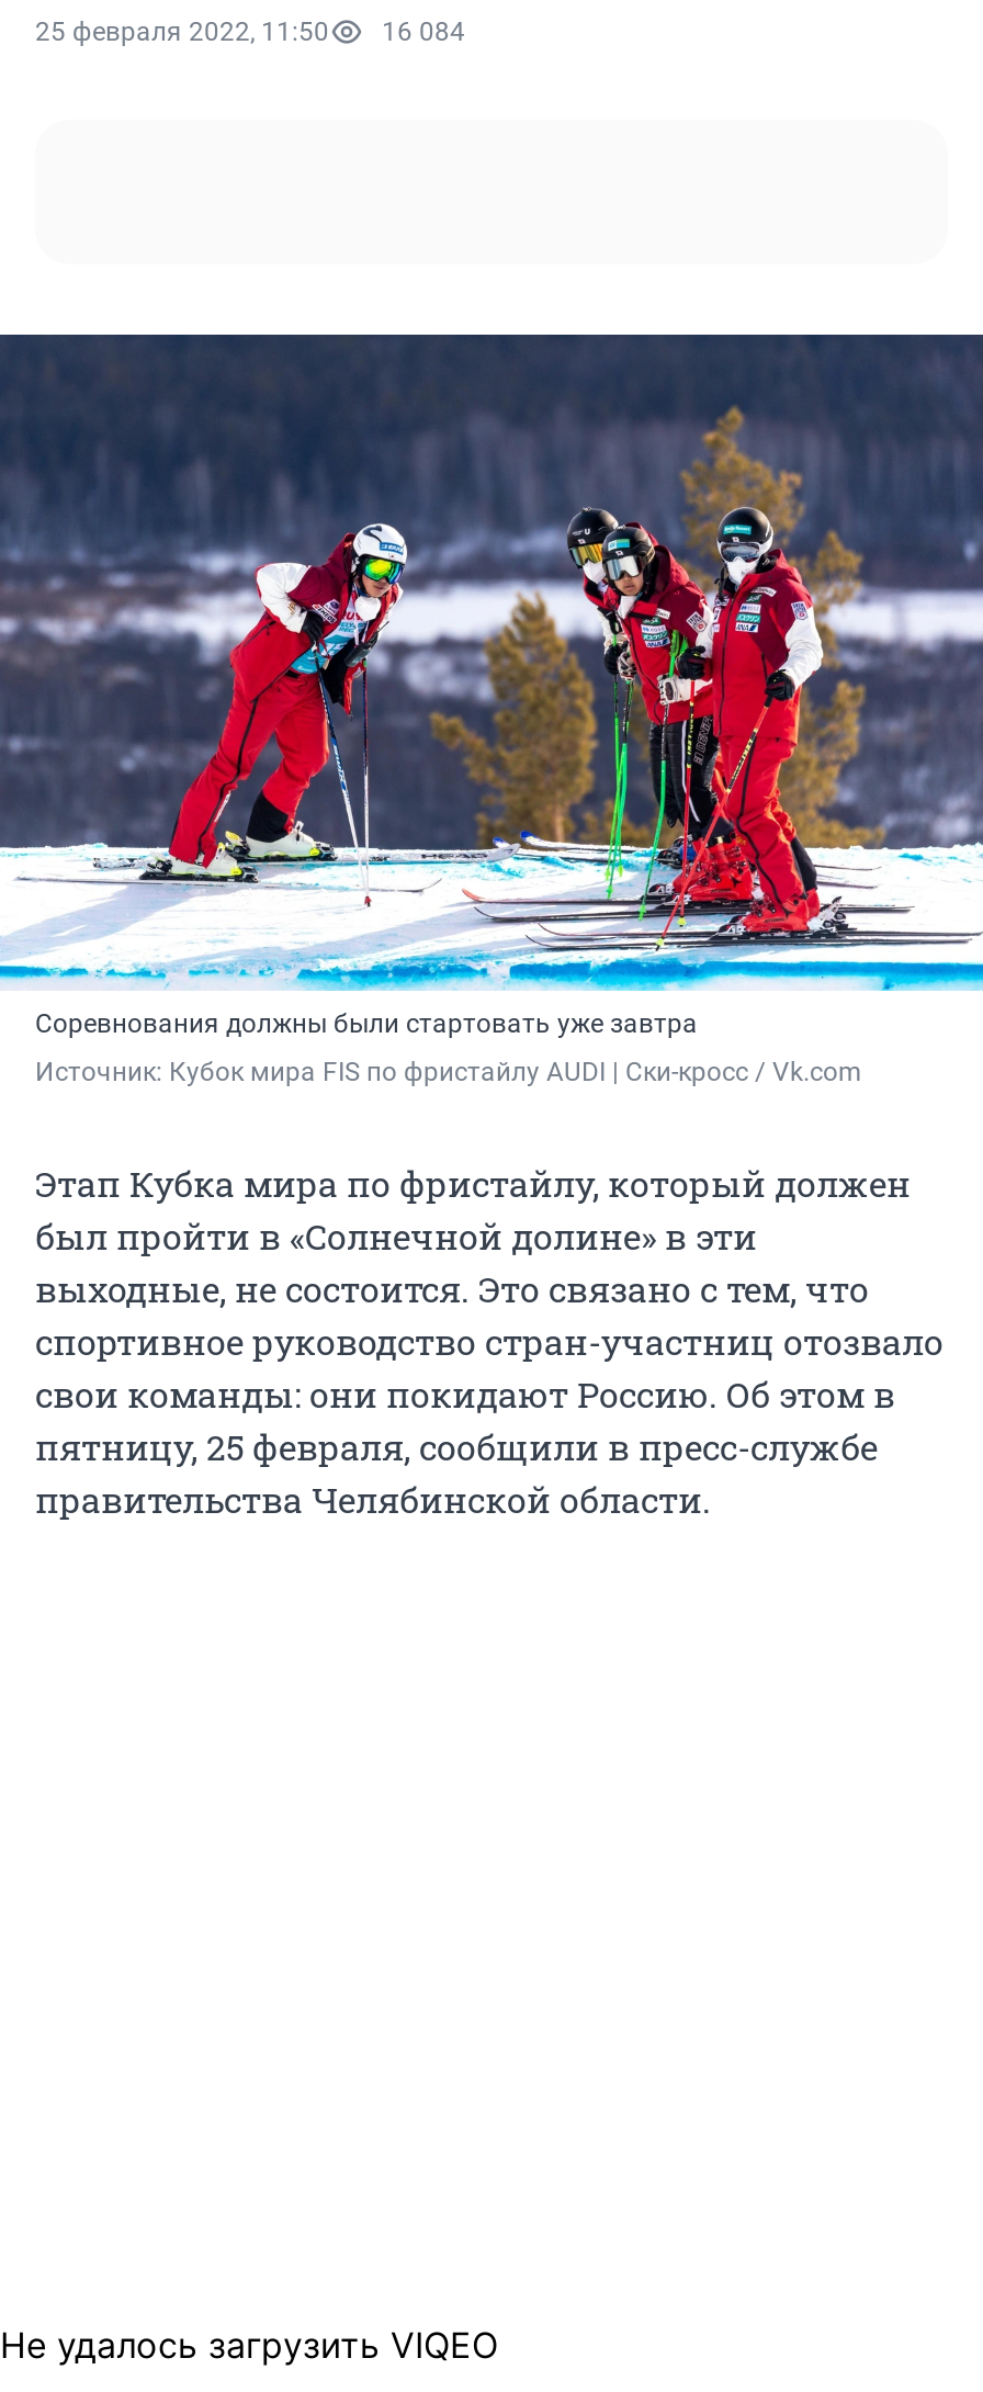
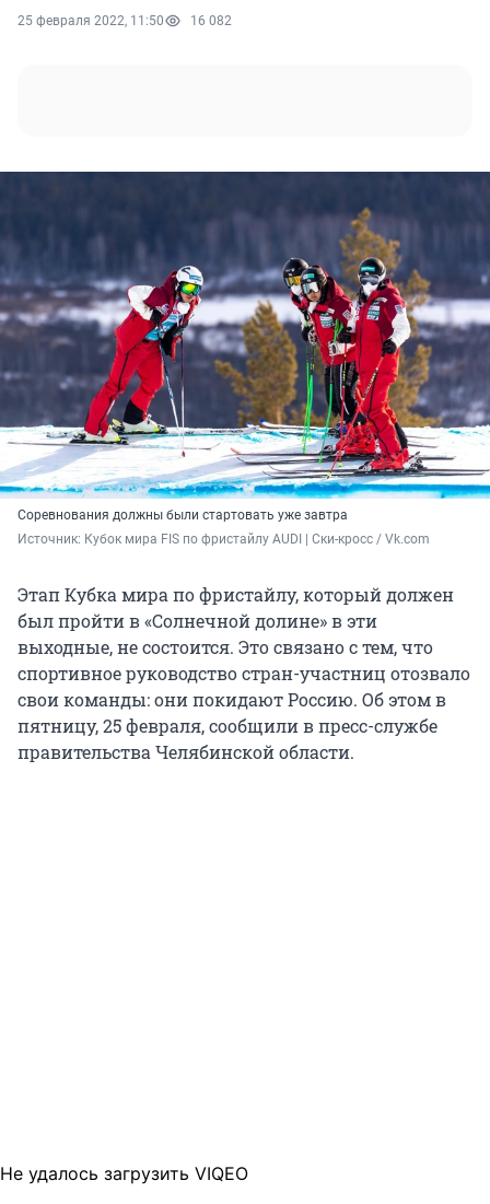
[35,17,465,47] 25 февраля 2022, 11:50 16 084 -> [17,13,232,29] 25 февраля 2022, 11:50 16 082

